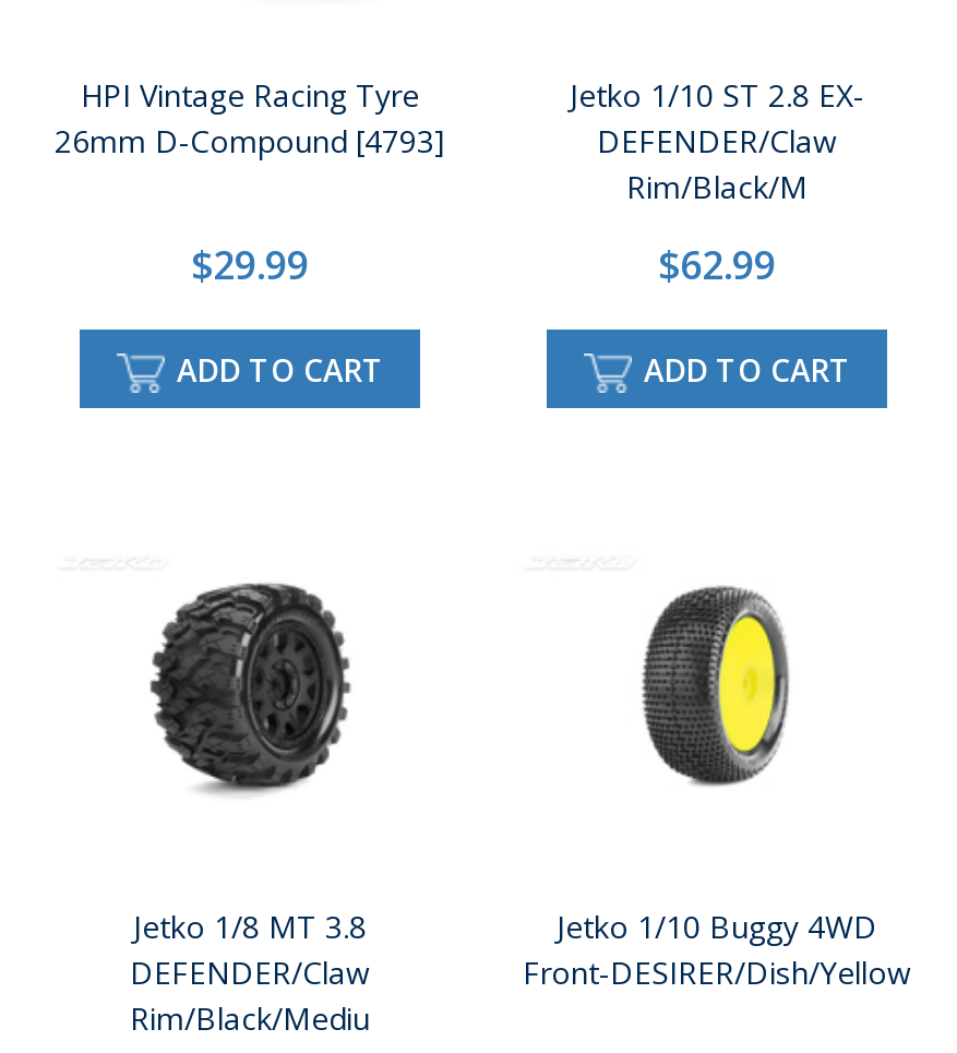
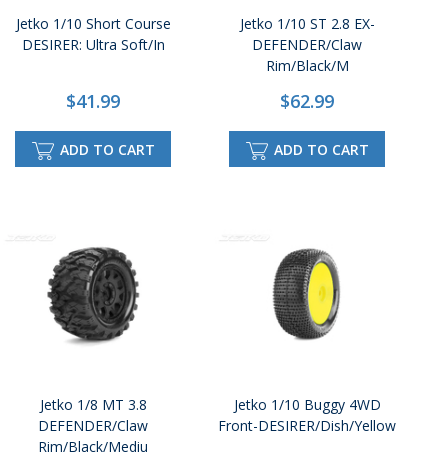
[55,75,445,162] HPI Vintage Racing Tyre | 26mm D-Compound [4793] -> [15,14,170,54] Jetko 1/10 Short Course | DESIRER: Ultra Soft/In
[191,239,309,291] $29.99 -> [66,89,120,113] $41.99

